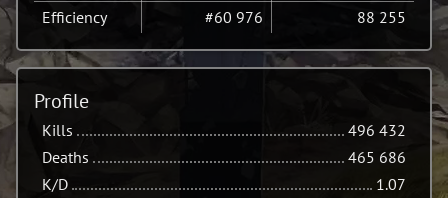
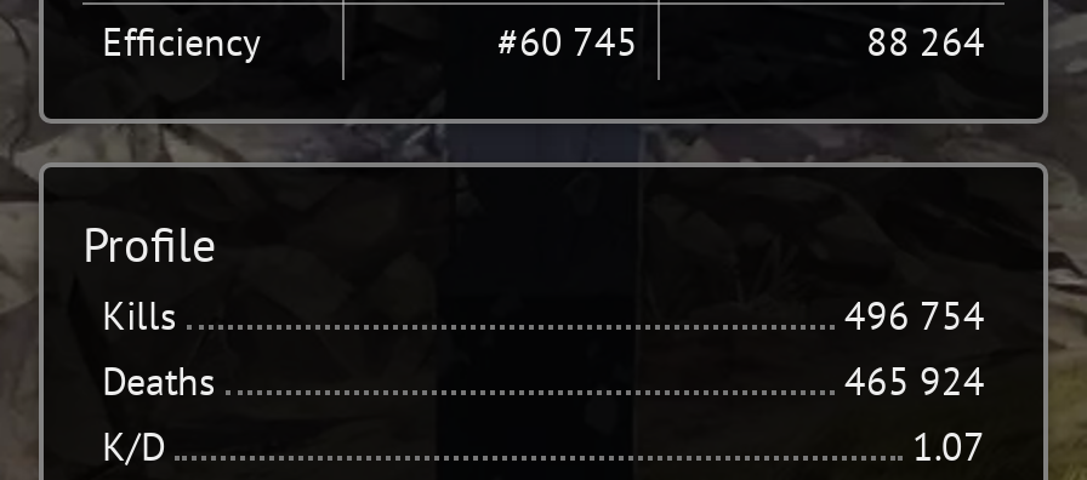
[205,6,263,26] #60 976 -> [497,16,638,64] #60 745
[357,6,406,26] 88 255 -> [866,16,985,64] 88 264
[348,119,406,139] 496 432 -> [844,290,985,338] 496 754
[348,146,406,166] 465 686 -> [844,355,985,404] 465 924

